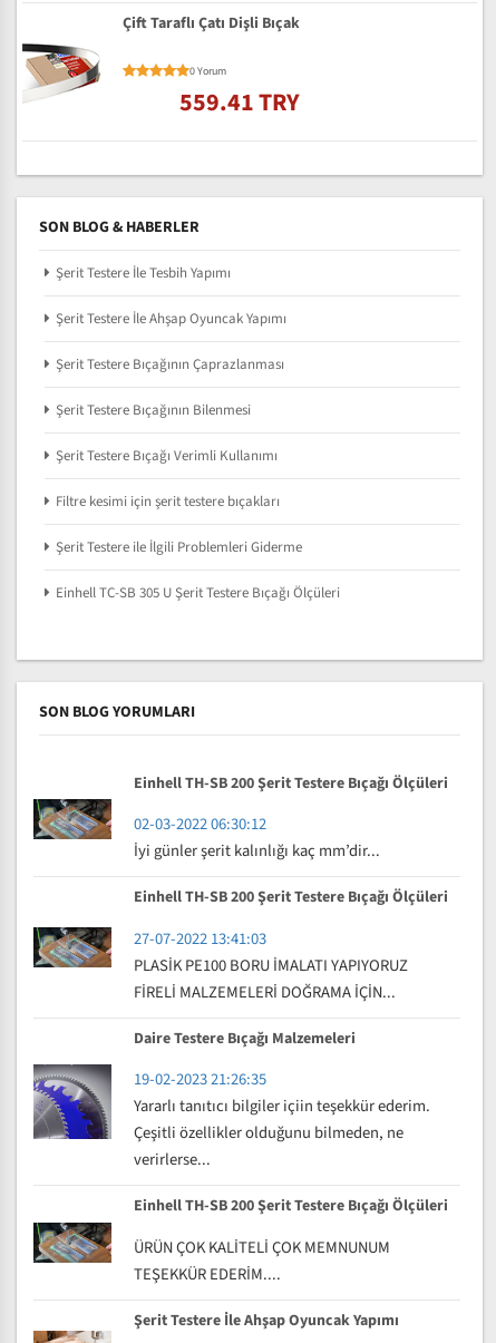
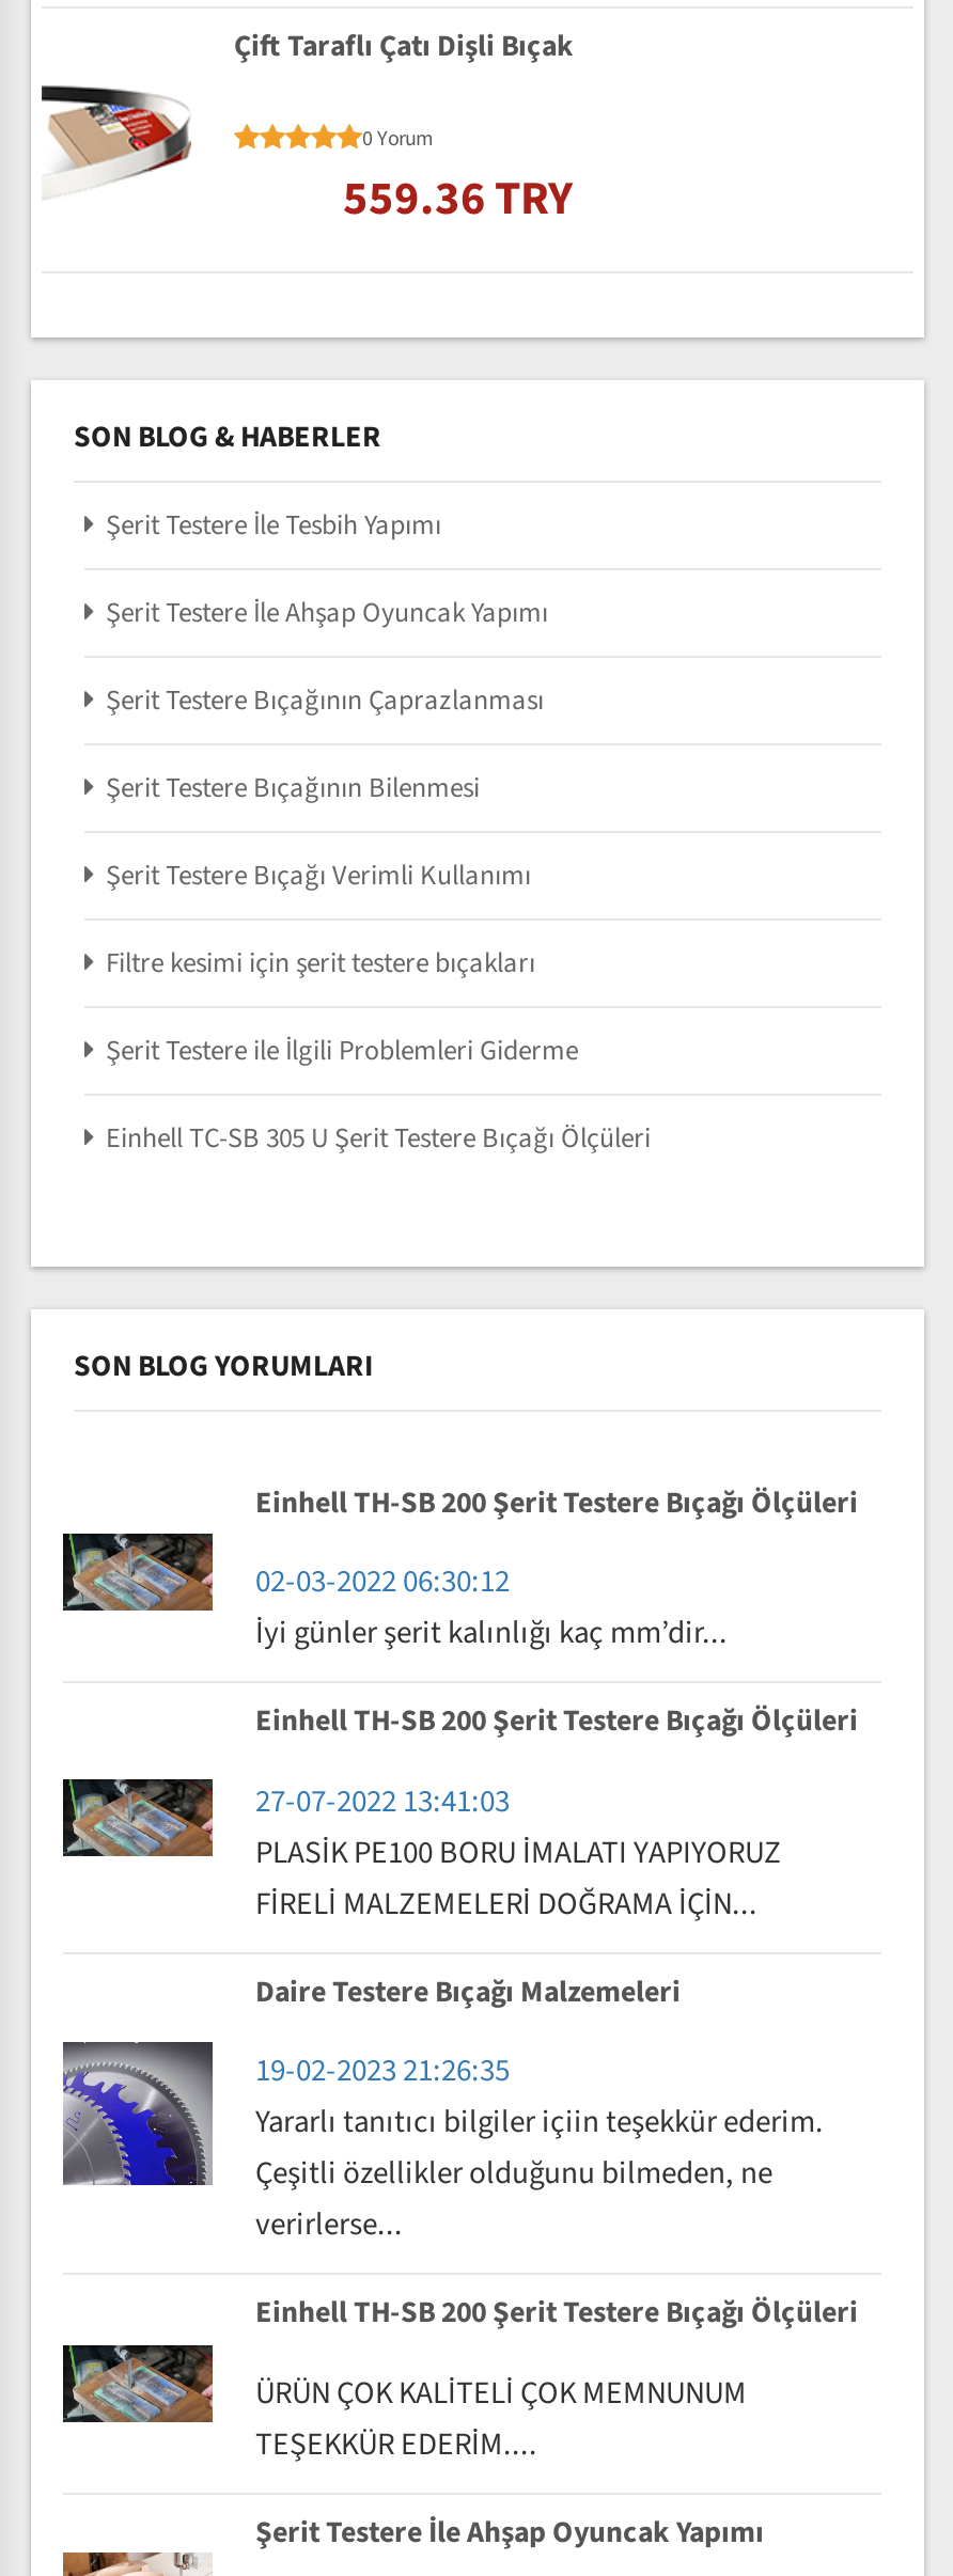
[179,84,300,120] 559.41 TRY -> [343,164,574,232] 559.36 TRY

